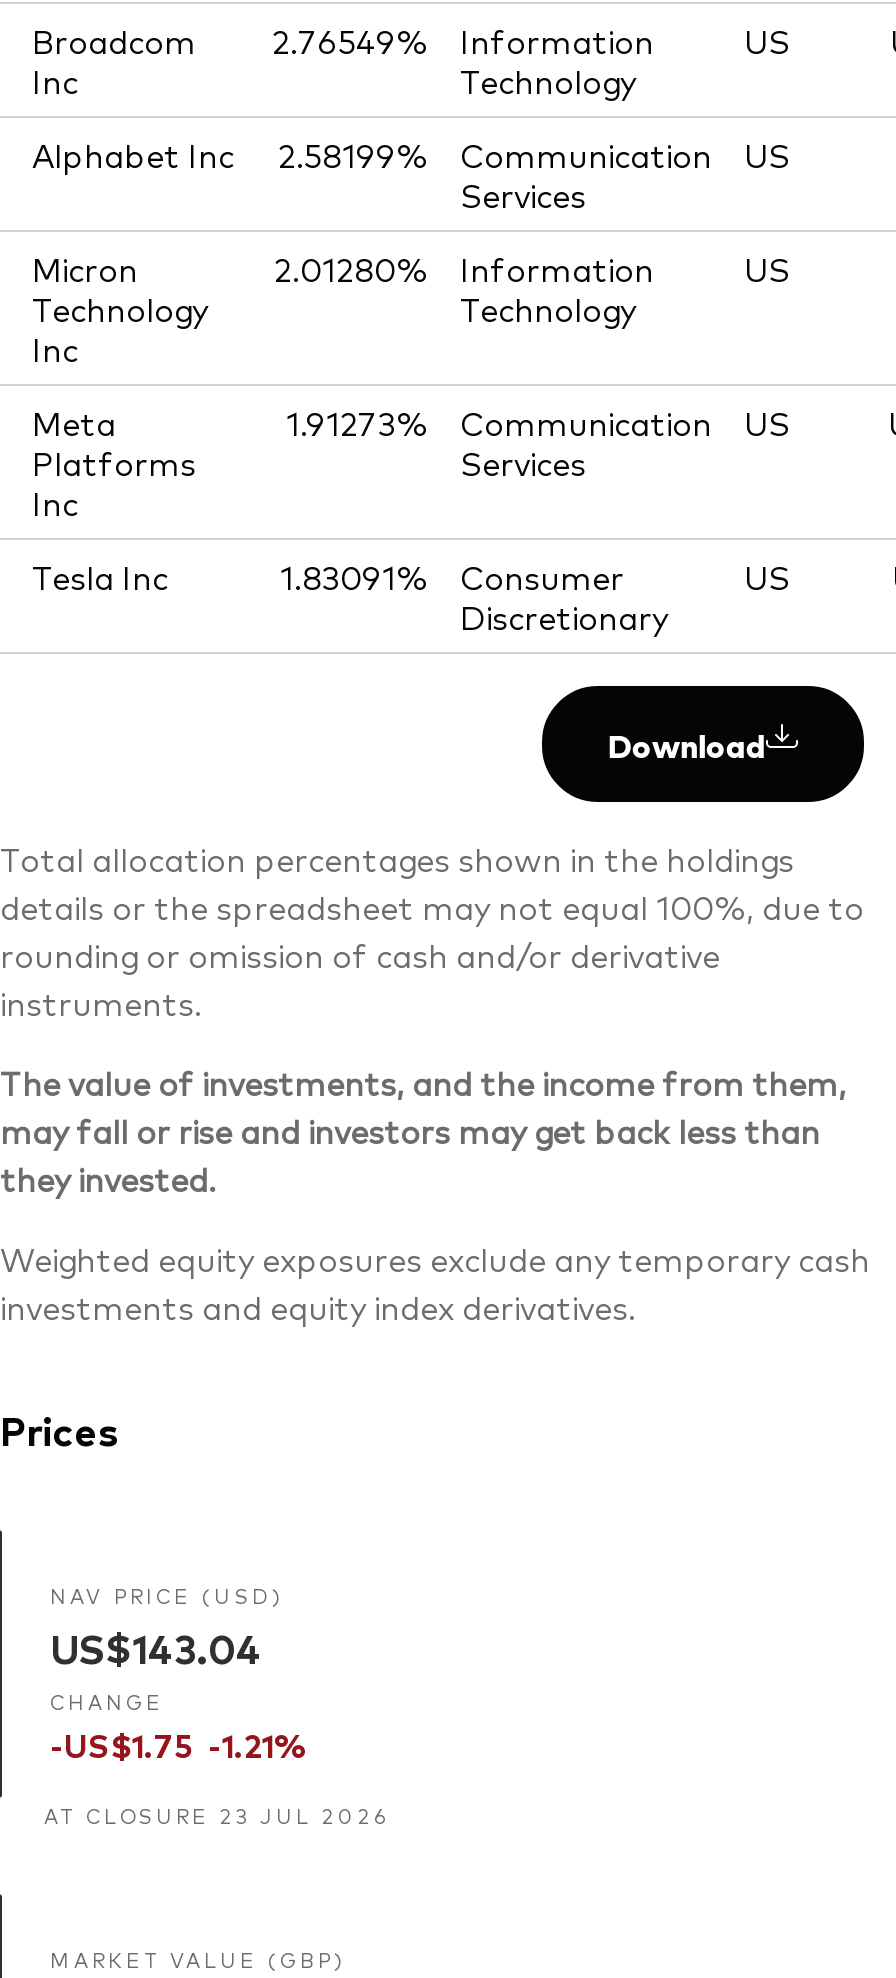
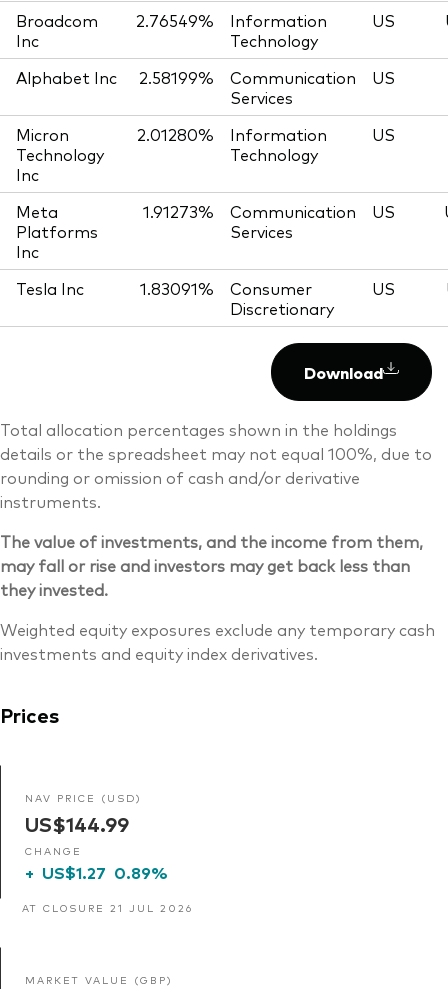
[50,1619,262,1673] US$143.04 -> [25,810,129,837] US$144.99
[50,1721,308,1765] -US$1.75 -1.21% -> [25,861,168,883] + US$1.27 0.89%
[44,1801,388,1827] AT CLOSURE 23 JUL 2026 -> [22,901,193,914] AT CLOSURE 21 JUL 2026

